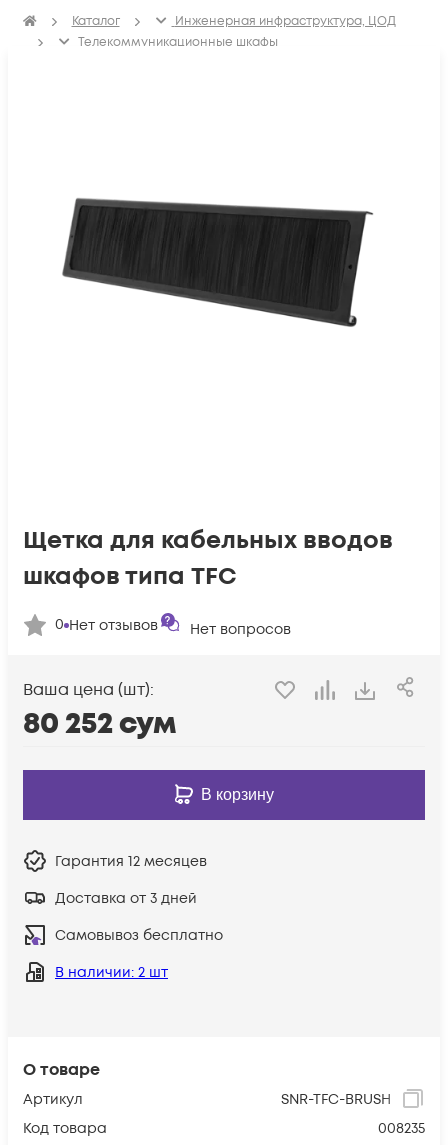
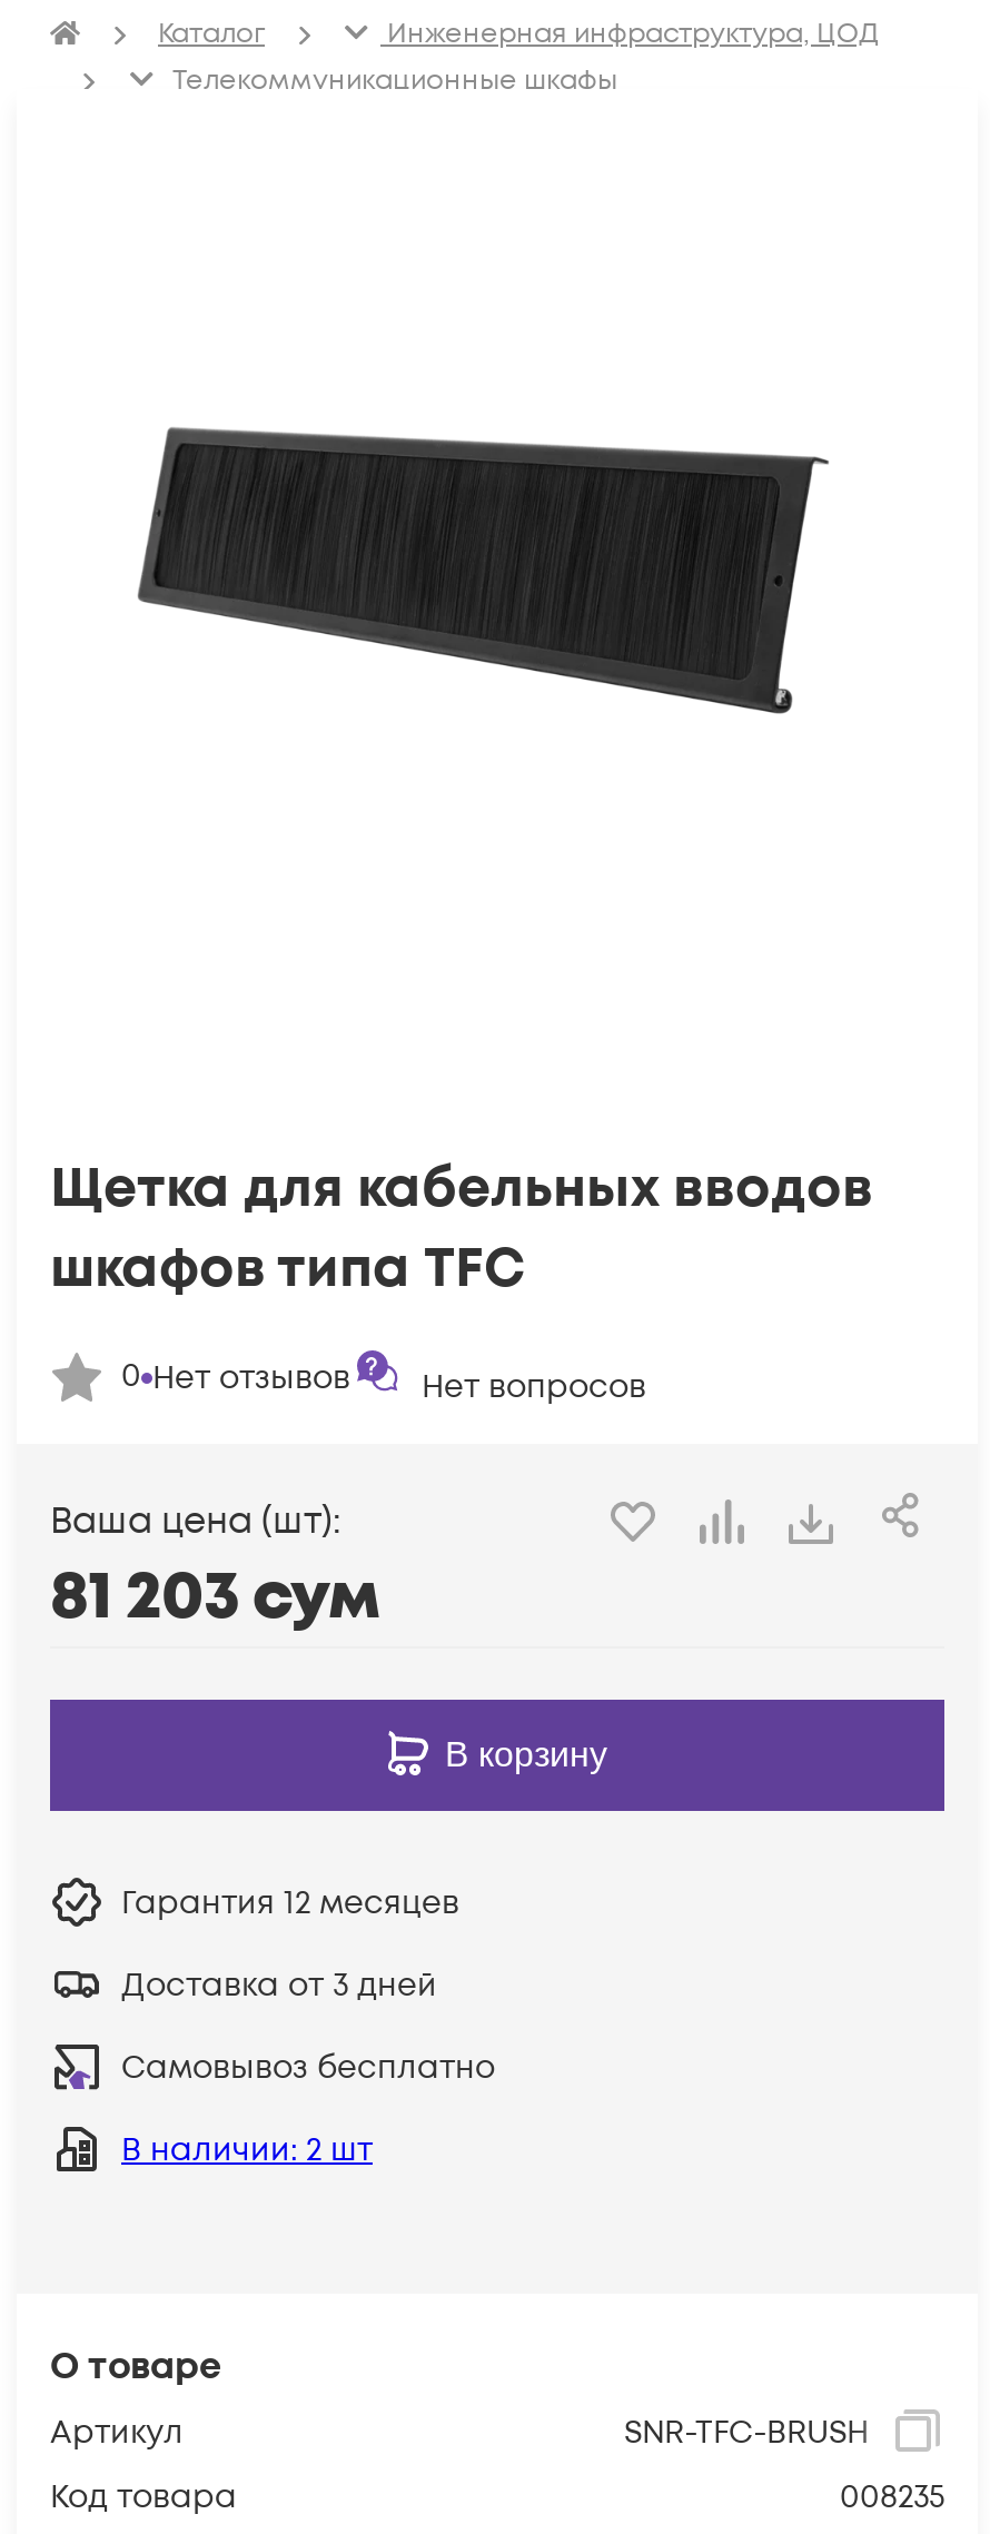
[23,704,177,744] 80 252 сум -> [50,1552,382,1641] 81 203 сум

